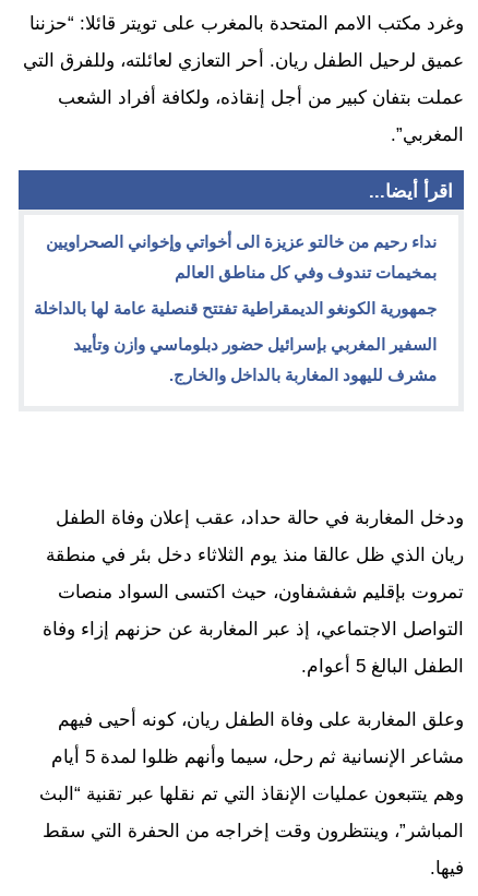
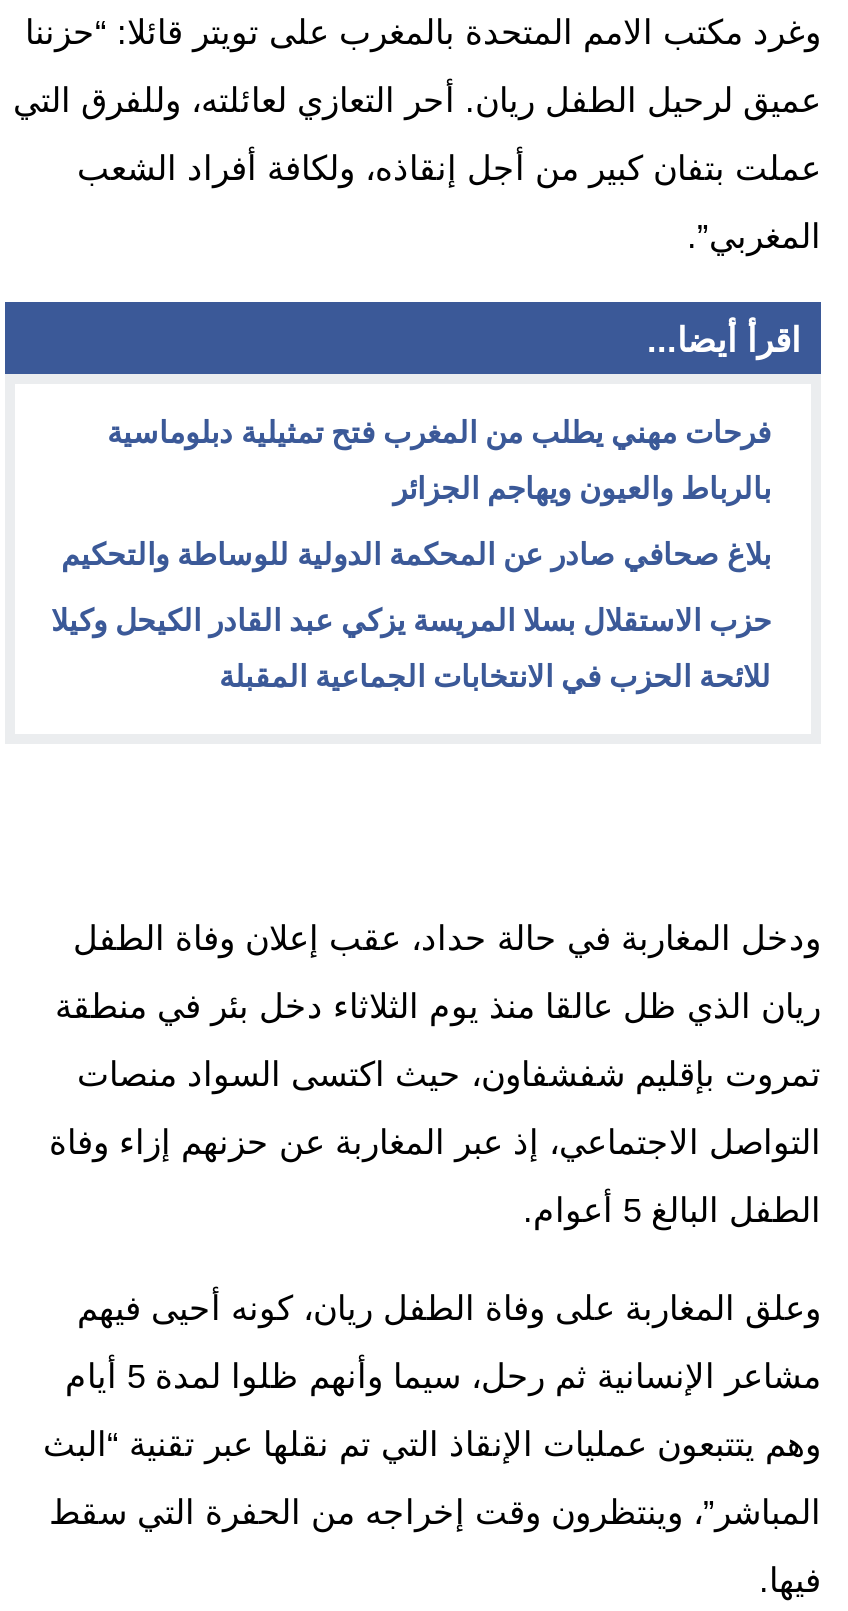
[46,232,437,251] نداء رحيم من خالتو عزيزة الى أخواتي وإخواني الصحراويين -> [107,415,771,449] فرحات مهني يطلب من المغرب فتح تمثيلية دبلوماسية
[175,263,437,281] بمخيمات تندوف وفي كل مناطق العالم -> [393,471,771,505] بالرباط والعيون ويهاجم الجزائر
[34,299,437,317] جمهورية الكونغو الديمقراطية تفتتح قنصلية عامة لها بالداخلة -> [61,537,771,571] بلاغ صحافي صادر عن المحكمة الدولية للوساطة والتحكيم
[73,335,437,353] السفير المغربي بإسرائيل حضور دبلوماسي وازن وتأييد -> [51,603,771,637] حزب الاستقلال بسلا المريسة يزكي عبد القادر الكيحل وكيلا
[169,365,437,384] مشرف لليهود المغاربة بالداخل والخارج. -> [219,659,771,693] للائحة الحزب في الانتخابات الجماعية المقبلة

